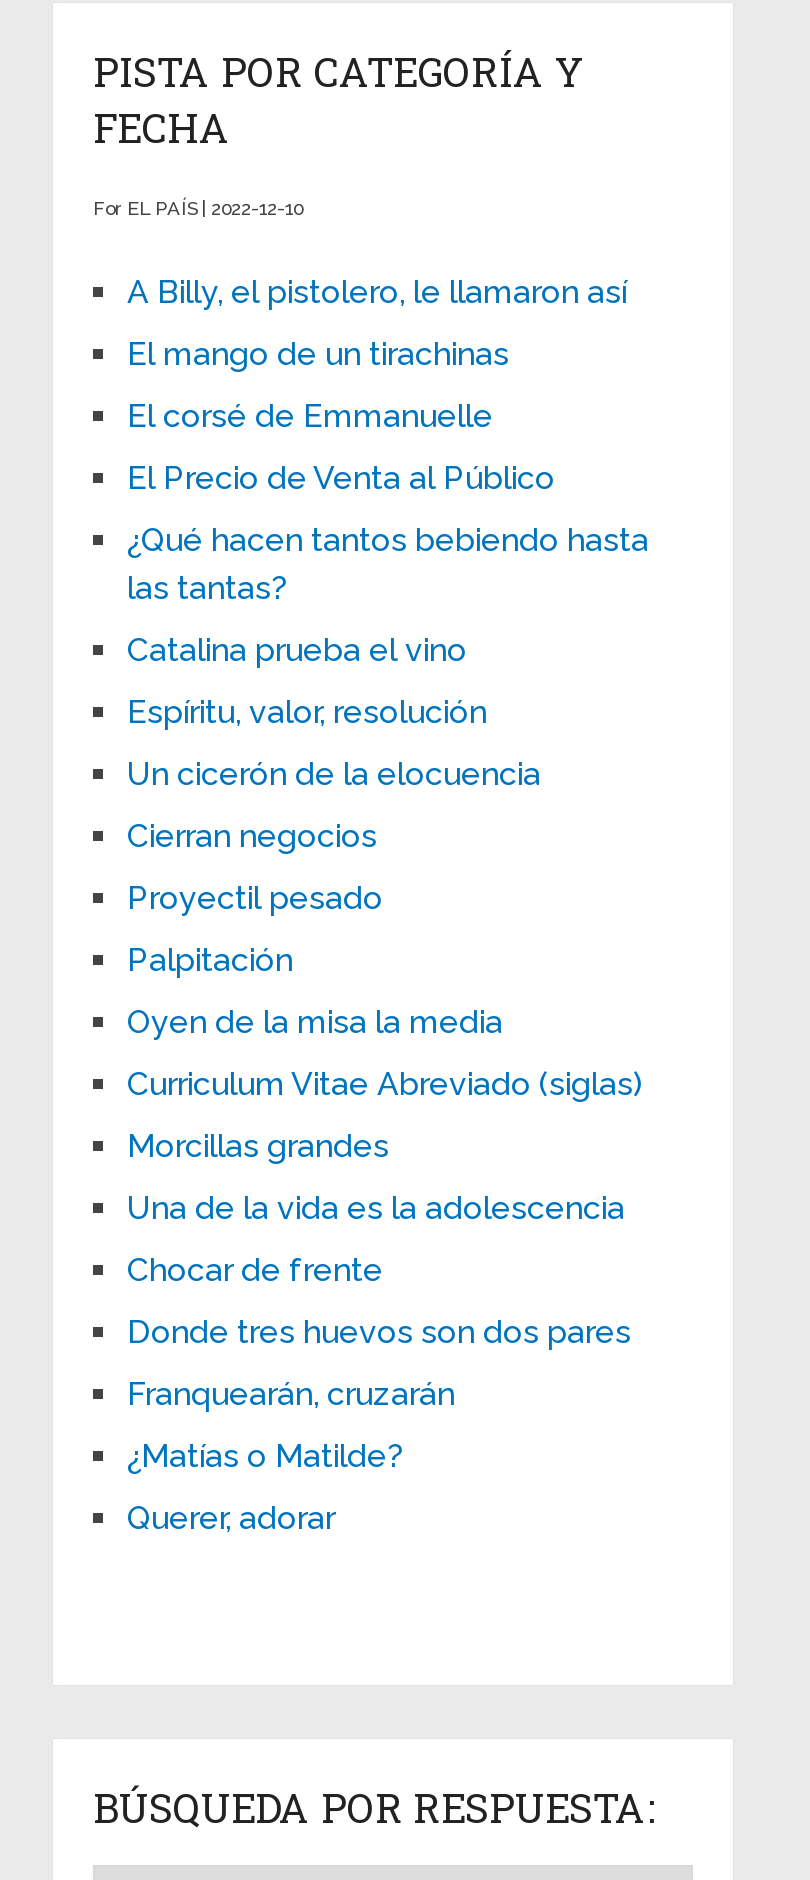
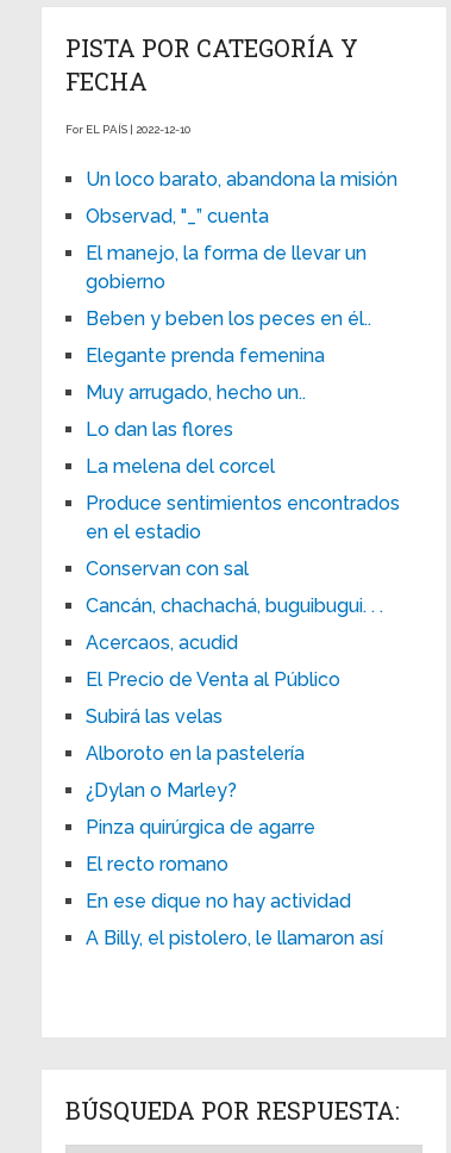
moved [127,273,627,311] -> [86,927,383,949]: A Billy, el pistolero, le llamaron así
[127,335,509,435] El mango de un tirachinas | El corsé de Emmanuelle -> [86,168,400,654] Un loco barato, abandona la misión | Observad, "_” cuenta | El manejo, la forma de llevar un | gobierno | Beben y beben los peces en él.. | Elegante prenda femenina | Muy arrugado, hecho un.. | Lo dan las flores | La melena del corcel | Produce sentimientos encontrados | en el estadio | Conservan con sal | Cancán, chachachá, buguibugui. . . | Acercaos, acudid
moved [127,459,555,497] -> [86,668,340,691]: El Precio de Venta al Público
[127,521,649,1537] ¿Qué hacen tantos bebiendo hasta | las tantas? | Catalina prueba el vino | Espíritu, valor, resolución | Un cicerón de la elocuencia | Cierran negocios | Proyectil pesado | Palpitación | Oyen de la misa la media | Curriculum Vitae Abreviado (siglas) | Morcillas grandes | Una de la vida es la adolescencia | Chocar de frente | Donde tres huevos son dos pares | Franquearán, cruzarán | ¿Matías o Matilde? | Querer, adorar -> [86,705,351,912] Subirá las velas | Alboroto en la pastelería | ¿Dylan o Marley? | Pinza quirúrgica de agarre | El recto romano | En ese dique no hay actividad

